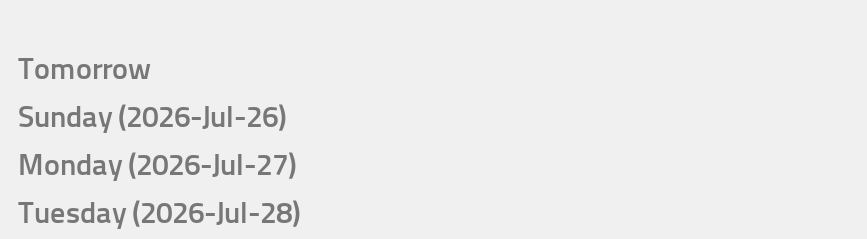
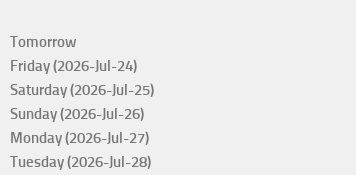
none -> [10,57,154,99] Friday (2026-Jul-24) | Saturday (2026-Jul-25)

